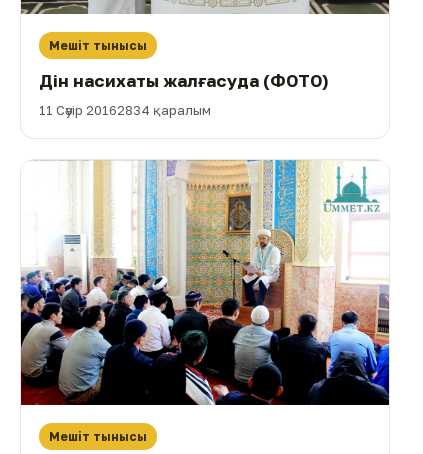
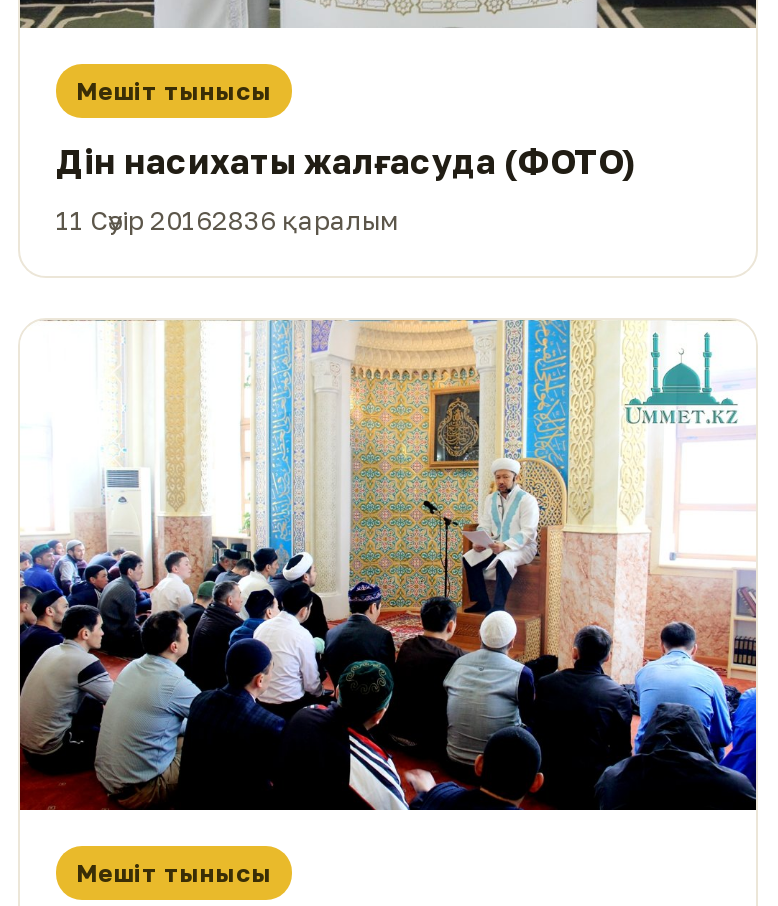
[39,102,211,118] 11 Сәуір 20162834 қаралым -> [56,204,398,236] 11 Сәуір 20162836 қаралым

